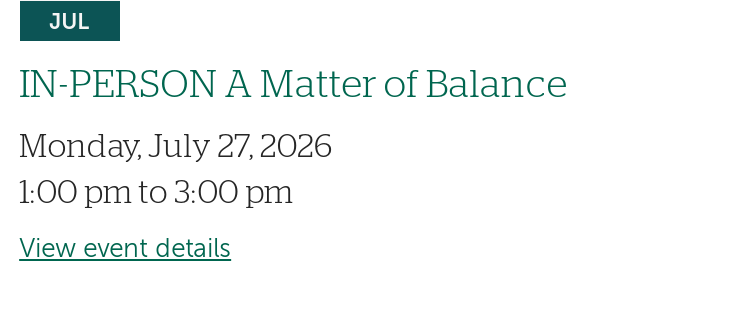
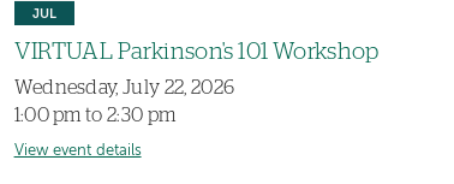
[19,68,567,106] IN-PERSON A Matter of Balance -> [14,41,379,64] VIRTUAL Parkinson's 101 Workshop
[19,131,333,208] Monday, July 27, 2026 | 1:00 pm to 3:00 pm -> [14,79,235,125] Wednesday, July 22, 2026 | 1:00 pm to 2:30 pm

